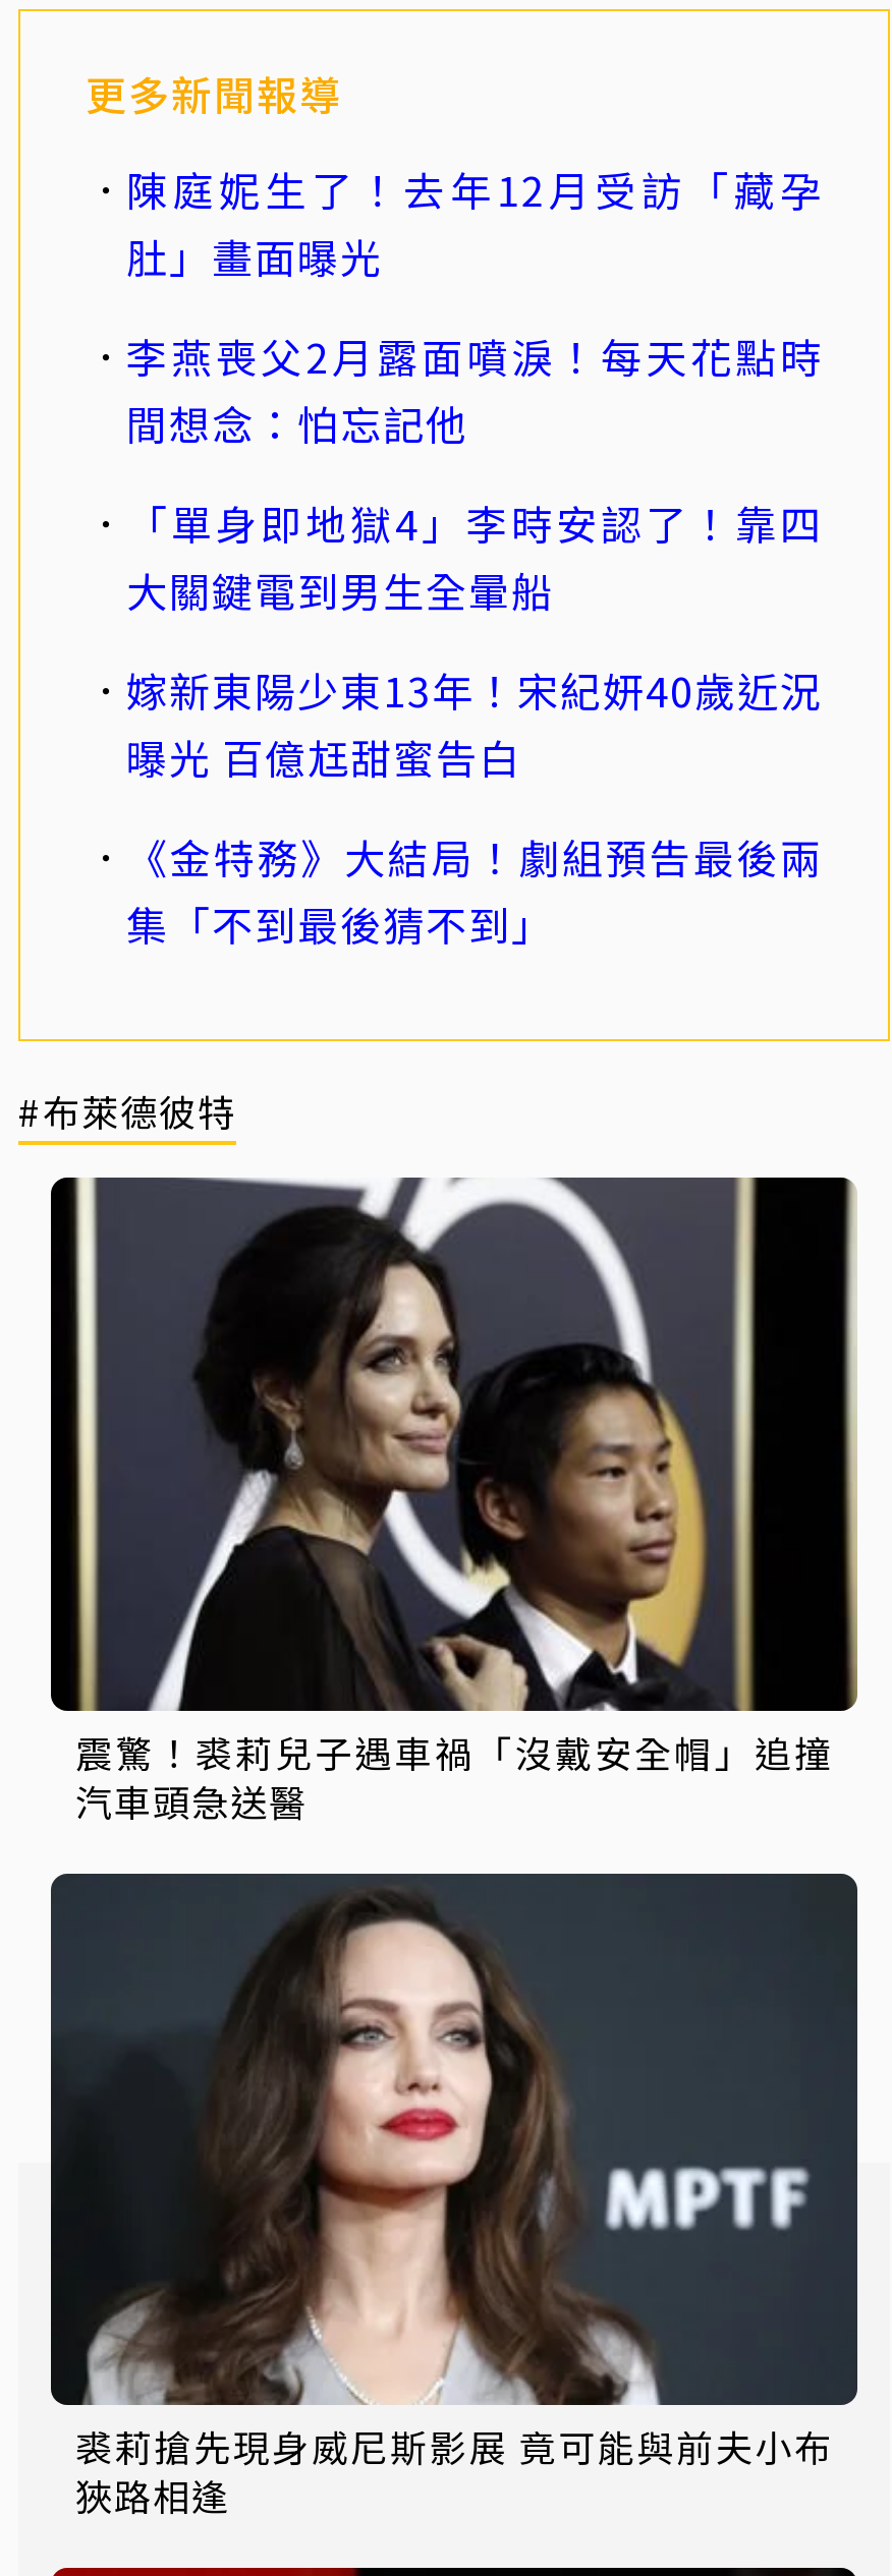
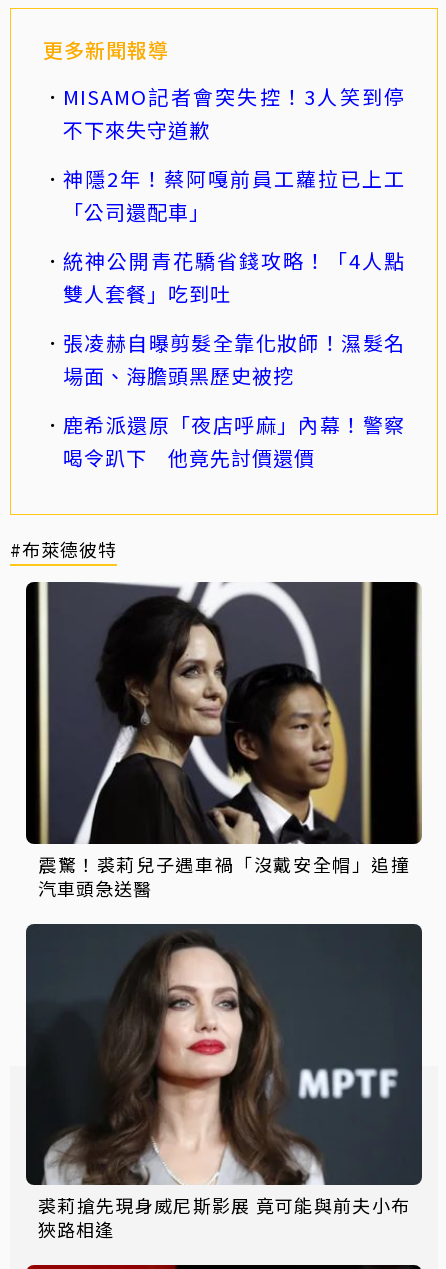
[126,160,823,287] 陳庭妮生了！去年12月受訪「藏孕 | 肚」畫面曝光 -> [63,82,405,144] MISAMO記者會突失控！3人笑到停 | 不下來失守道歉
[126,327,823,454] 李燕喪父2月露面噴淚！每天花點時 | 間想念：怕忘記他 -> [63,164,405,226] 神隱2年！蔡阿嘎前員工蘿拉已上工 | 「公司還配車」
[126,494,823,620] 「單身即地獄4」李時安認了！靠四 | 大關鍵電到男生全暈船 -> [63,246,405,308] 統神公開青花驕省錢攻略！「4人點 | 雙人套餐」吃到吐
[126,661,823,787] 嫁新東陽少東13年！宋紀妍40歲近況 | 曝光 百億尪甜蜜告白 -> [63,328,405,390] 張凌赫自曝剪髮全靠化妝師！濕髮名 | 場面、海膽頭黑歷史被挖
[126,828,823,954] 《金特務》大結局！劇組預告最後兩 | 集「不到最後猜不到」 -> [63,410,405,472] 鹿希派還原「夜店呼麻」內幕！警察 | 喝令趴下 他竟先討價還價

